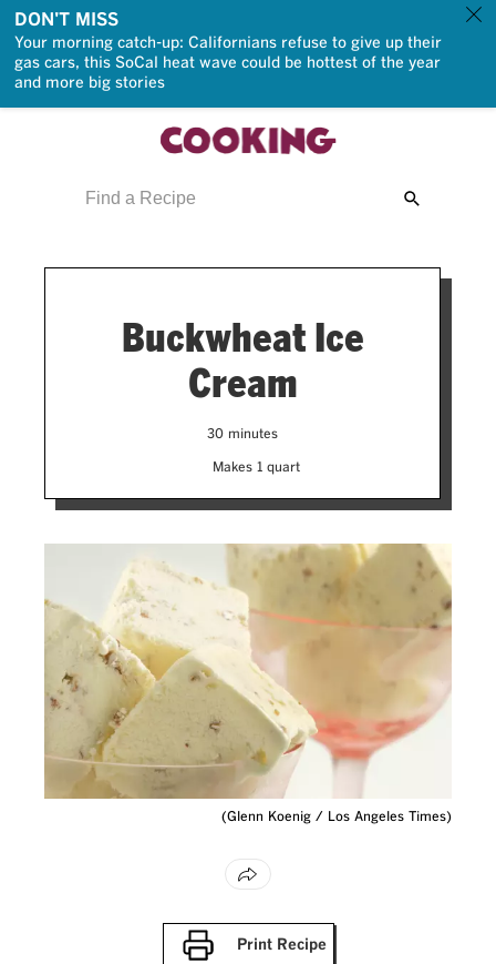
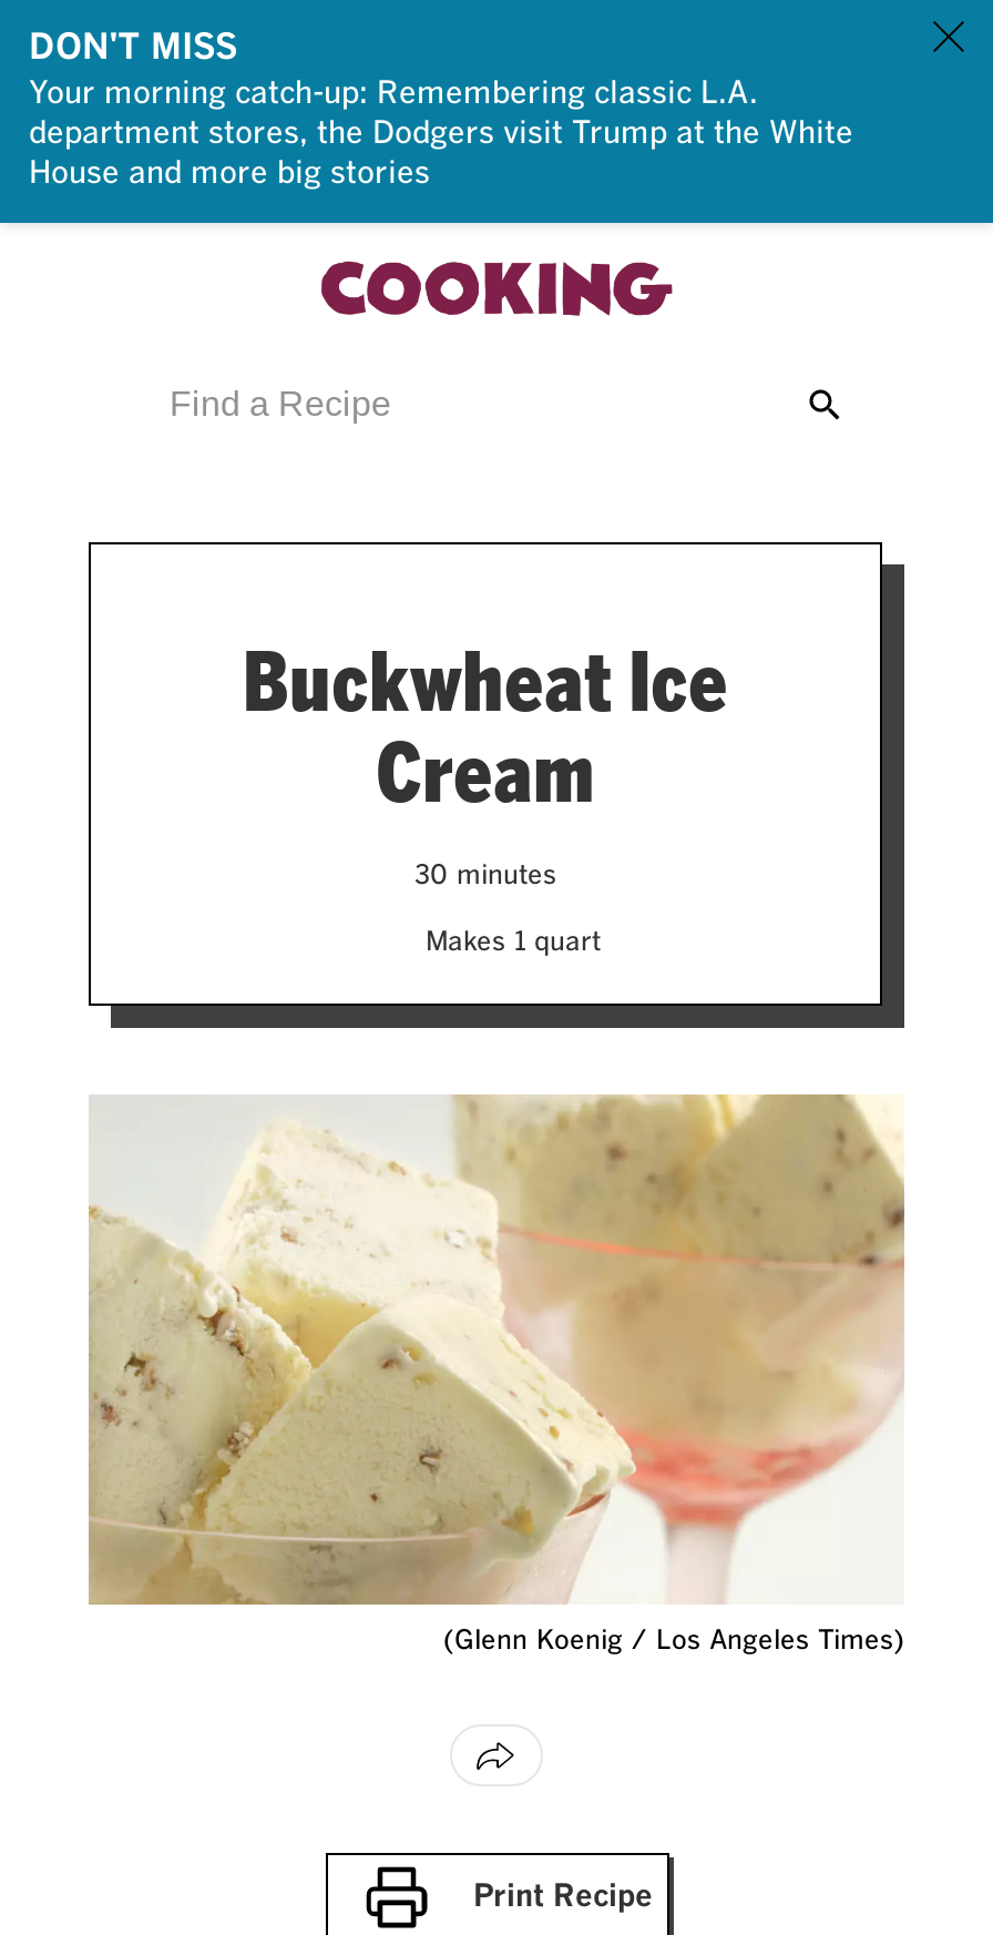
[14,35,442,91] Your morning catch-up: Californians refuse to give up their | gas cars, this SoCal heat wave could be hottest of the year | and more big stories -> [29,79,853,190] Your morning catch-up: Remembering classic L.A. | department stores, the Dodgers visit Trump at the White | House and more big stories

